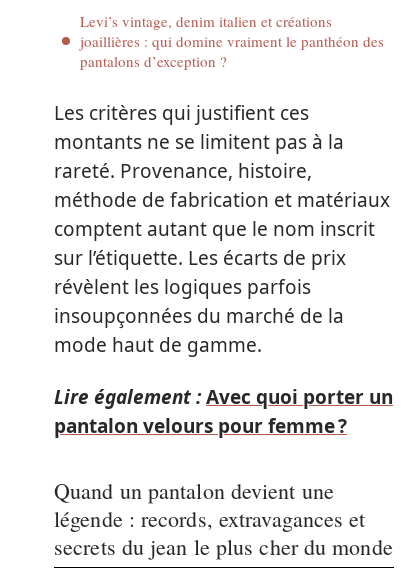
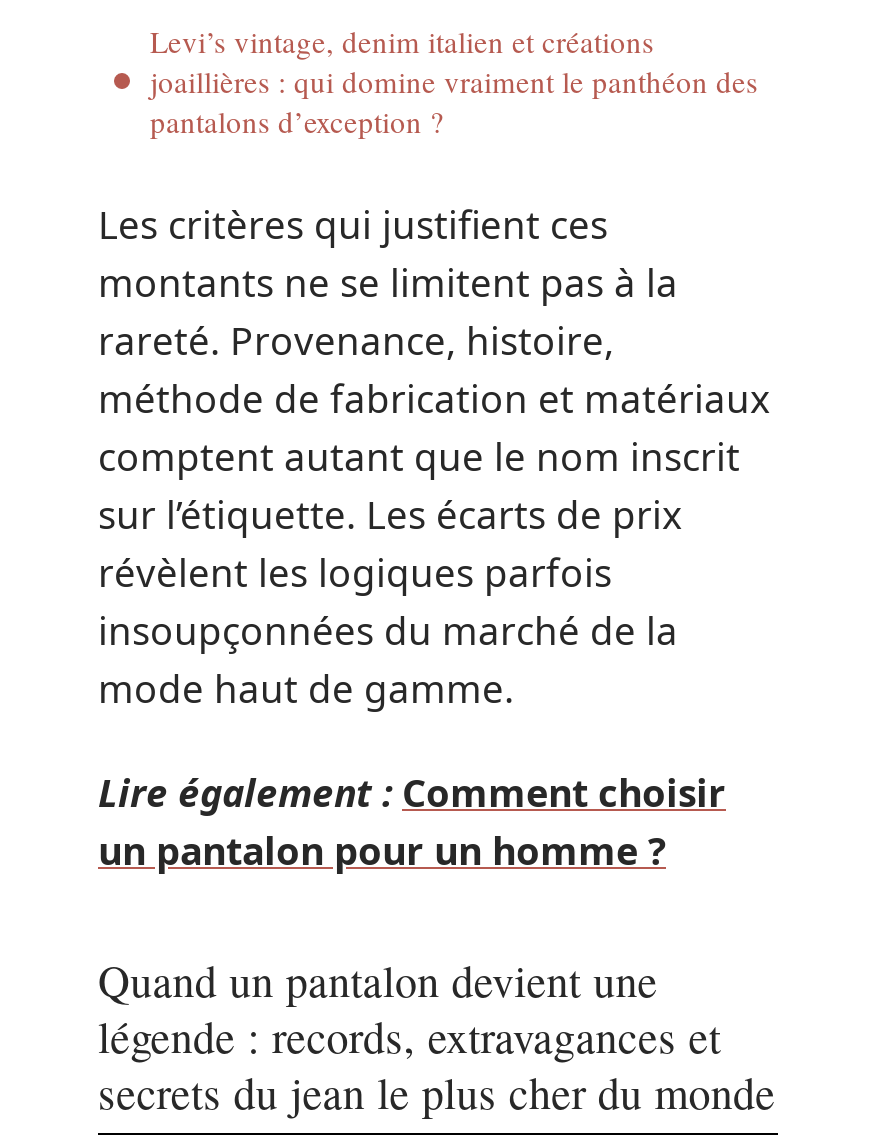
[54,383,393,438] Lire également : Avec quoi porter un | pantalon velours pour femme ? -> [98,766,726,876] Lire également : Comment choisir | un pantalon pour un homme ?

